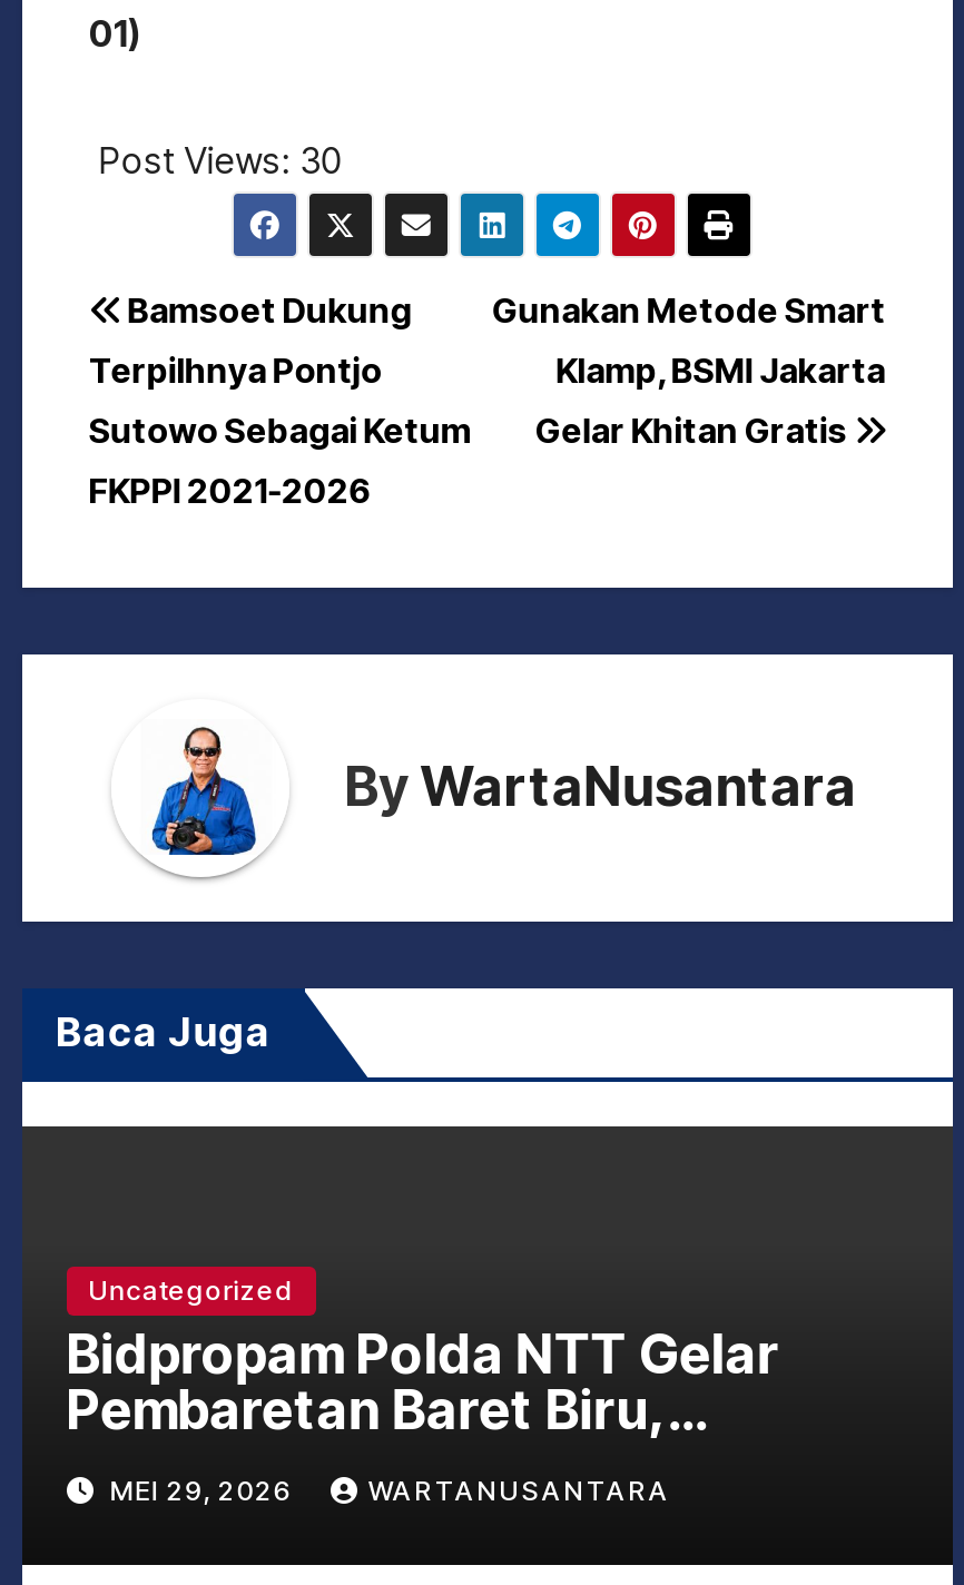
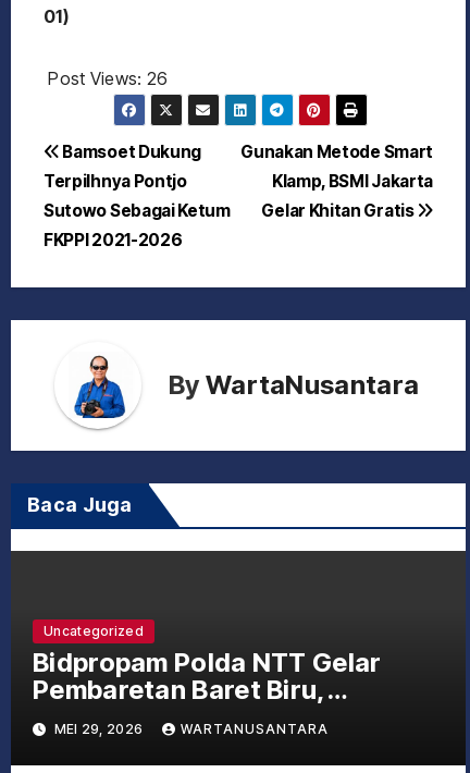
[99,138,344,182] Post Views: 30 -> [48,67,168,89] Post Views: 26

